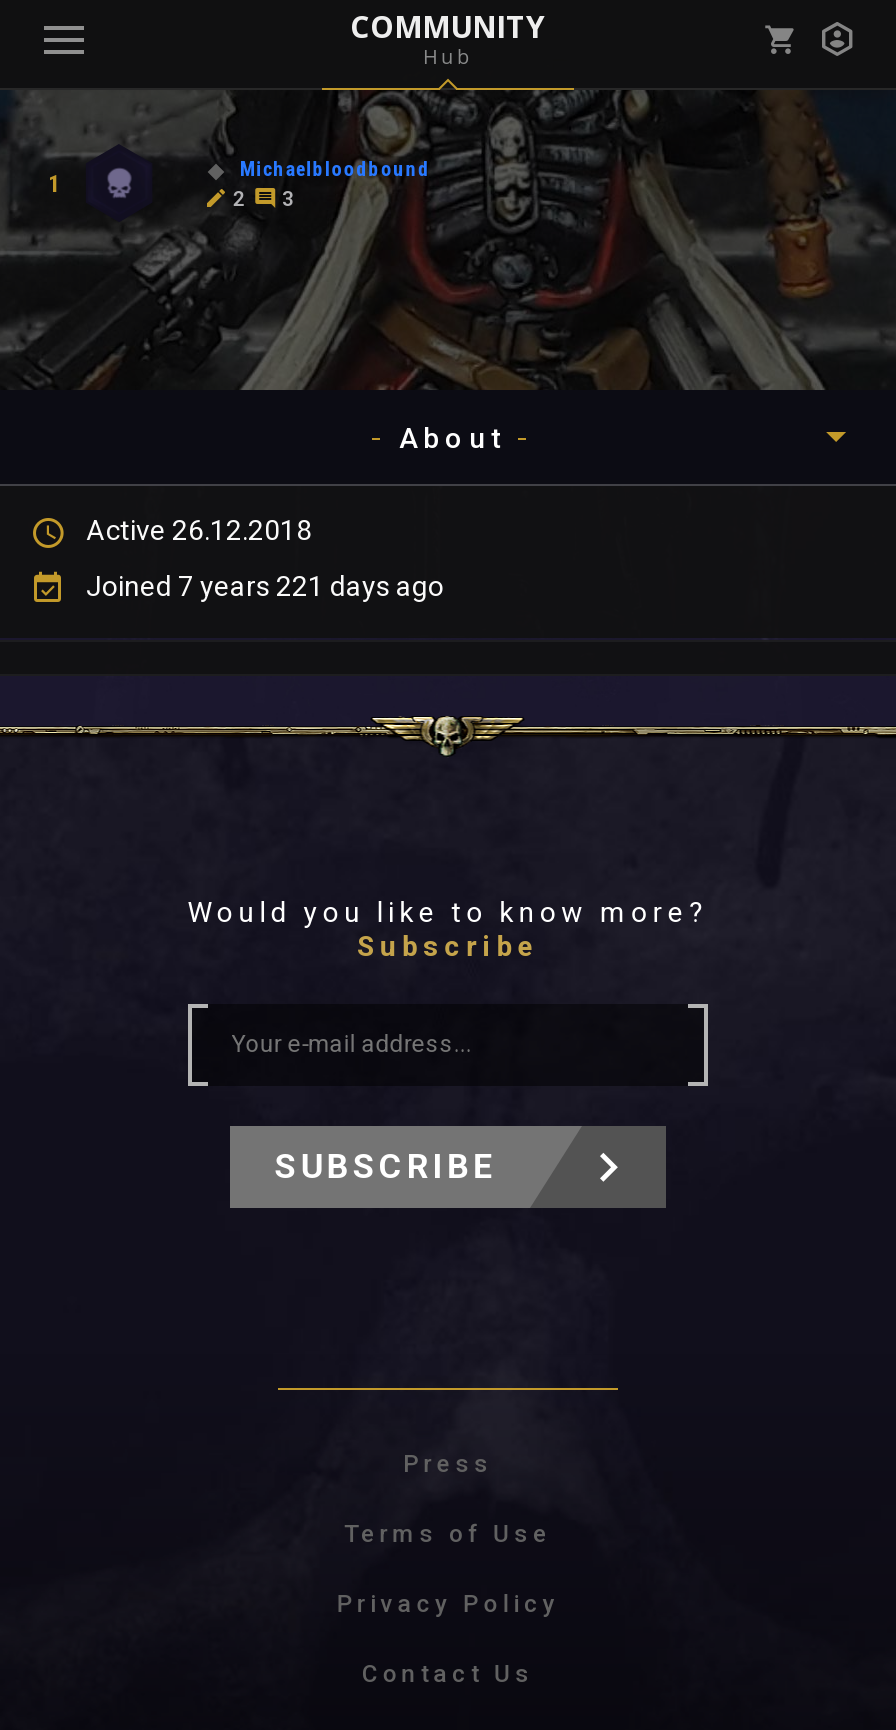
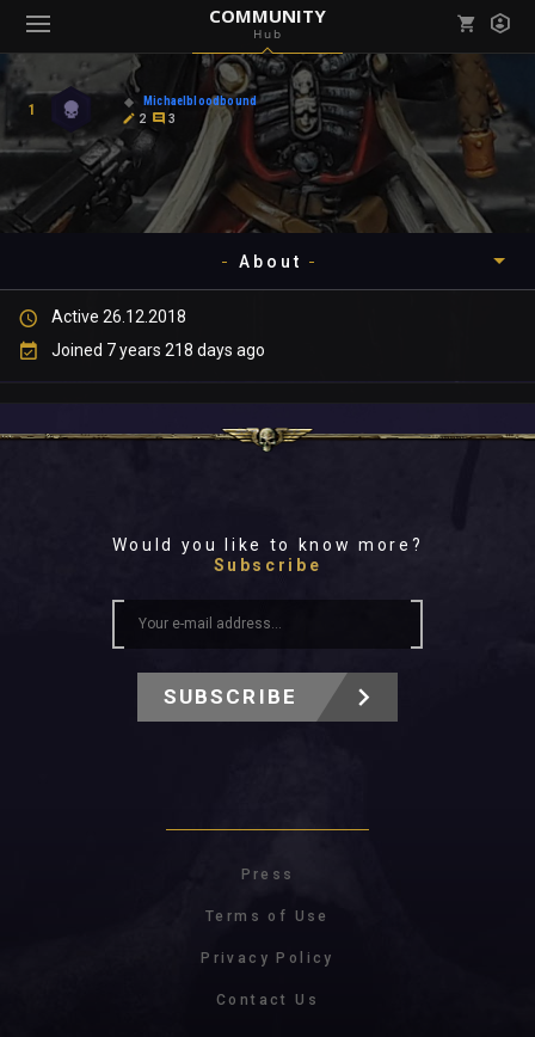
[86,570,444,602] Joined 7 years 221 days ago -> [51,340,265,360] Joined 7 years 218 days ago

